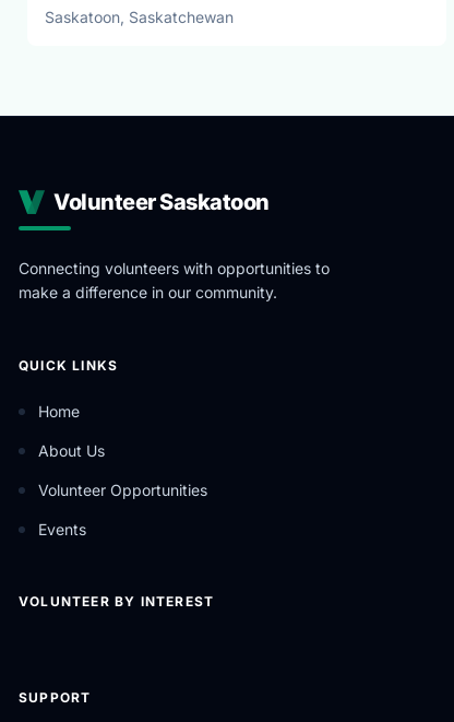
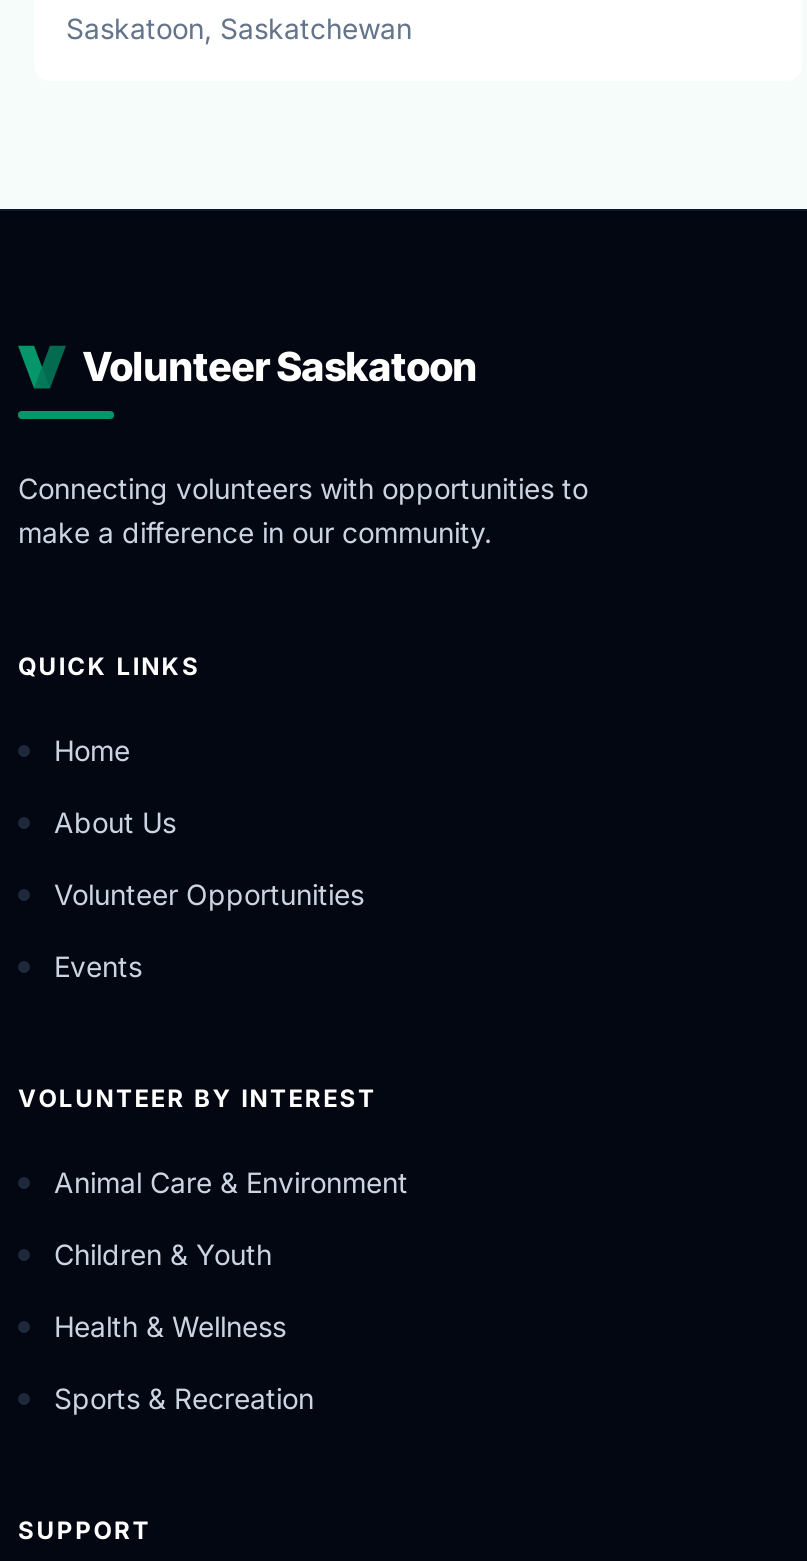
none -> [54,1164,408,1414] Animal Care & Environment | Children & Youth | Health & Wellness | Sports & Recreation

